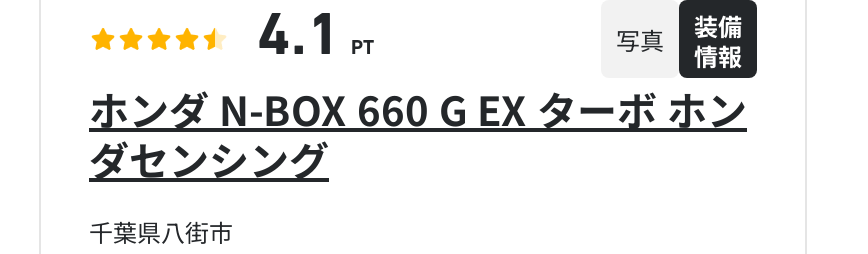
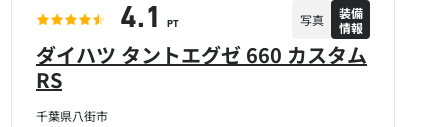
[89,80,747,188] ホンダ N-BOX 660 G EX ターボ ホン | ダセンシング -> [36,40,367,94] ダイハツ タントエグゼ 660 カスタム | RS

